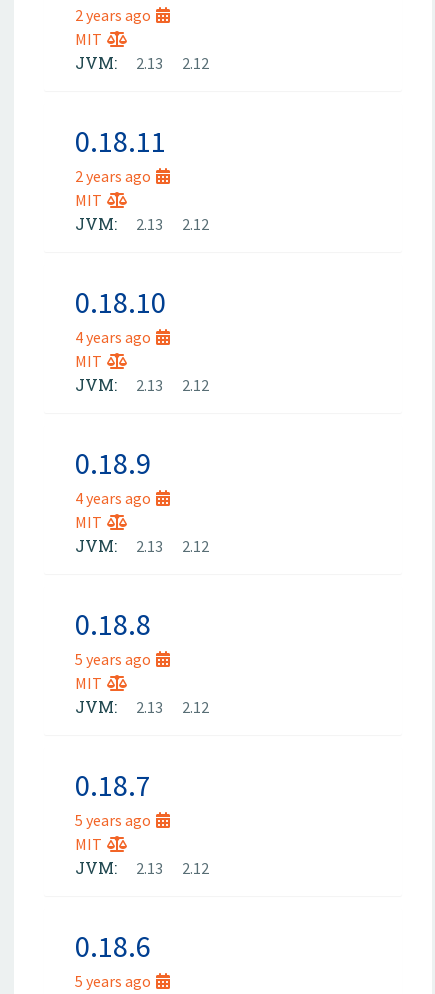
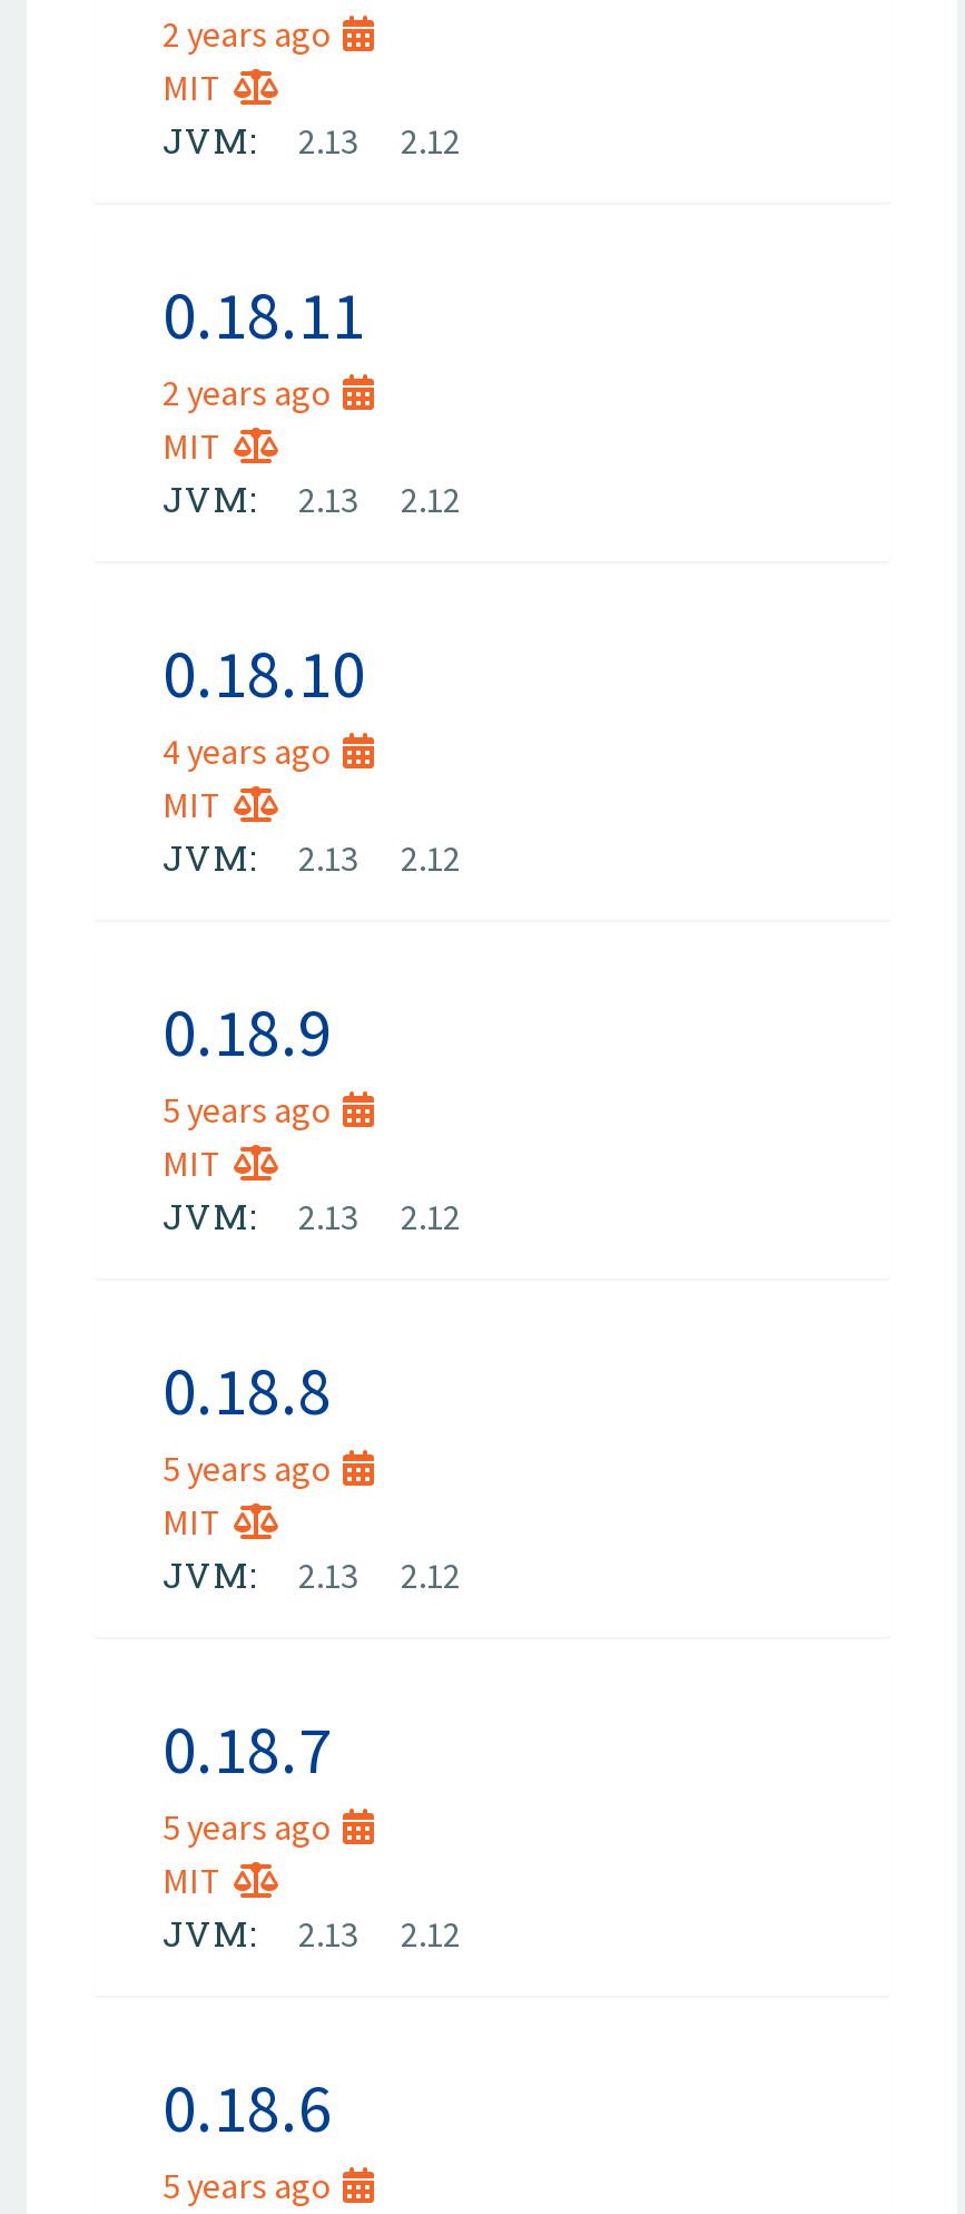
[75,488,151,508] 4 years ago -> [163,1087,332,1132] 5 years ago

